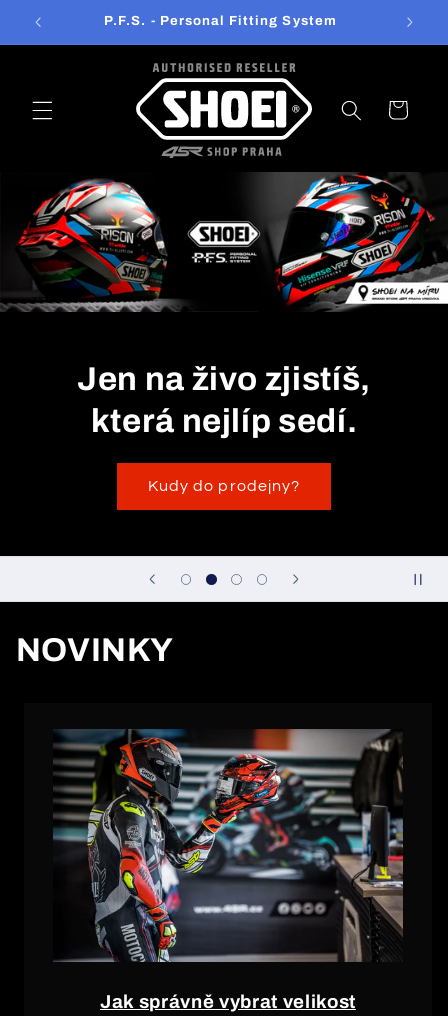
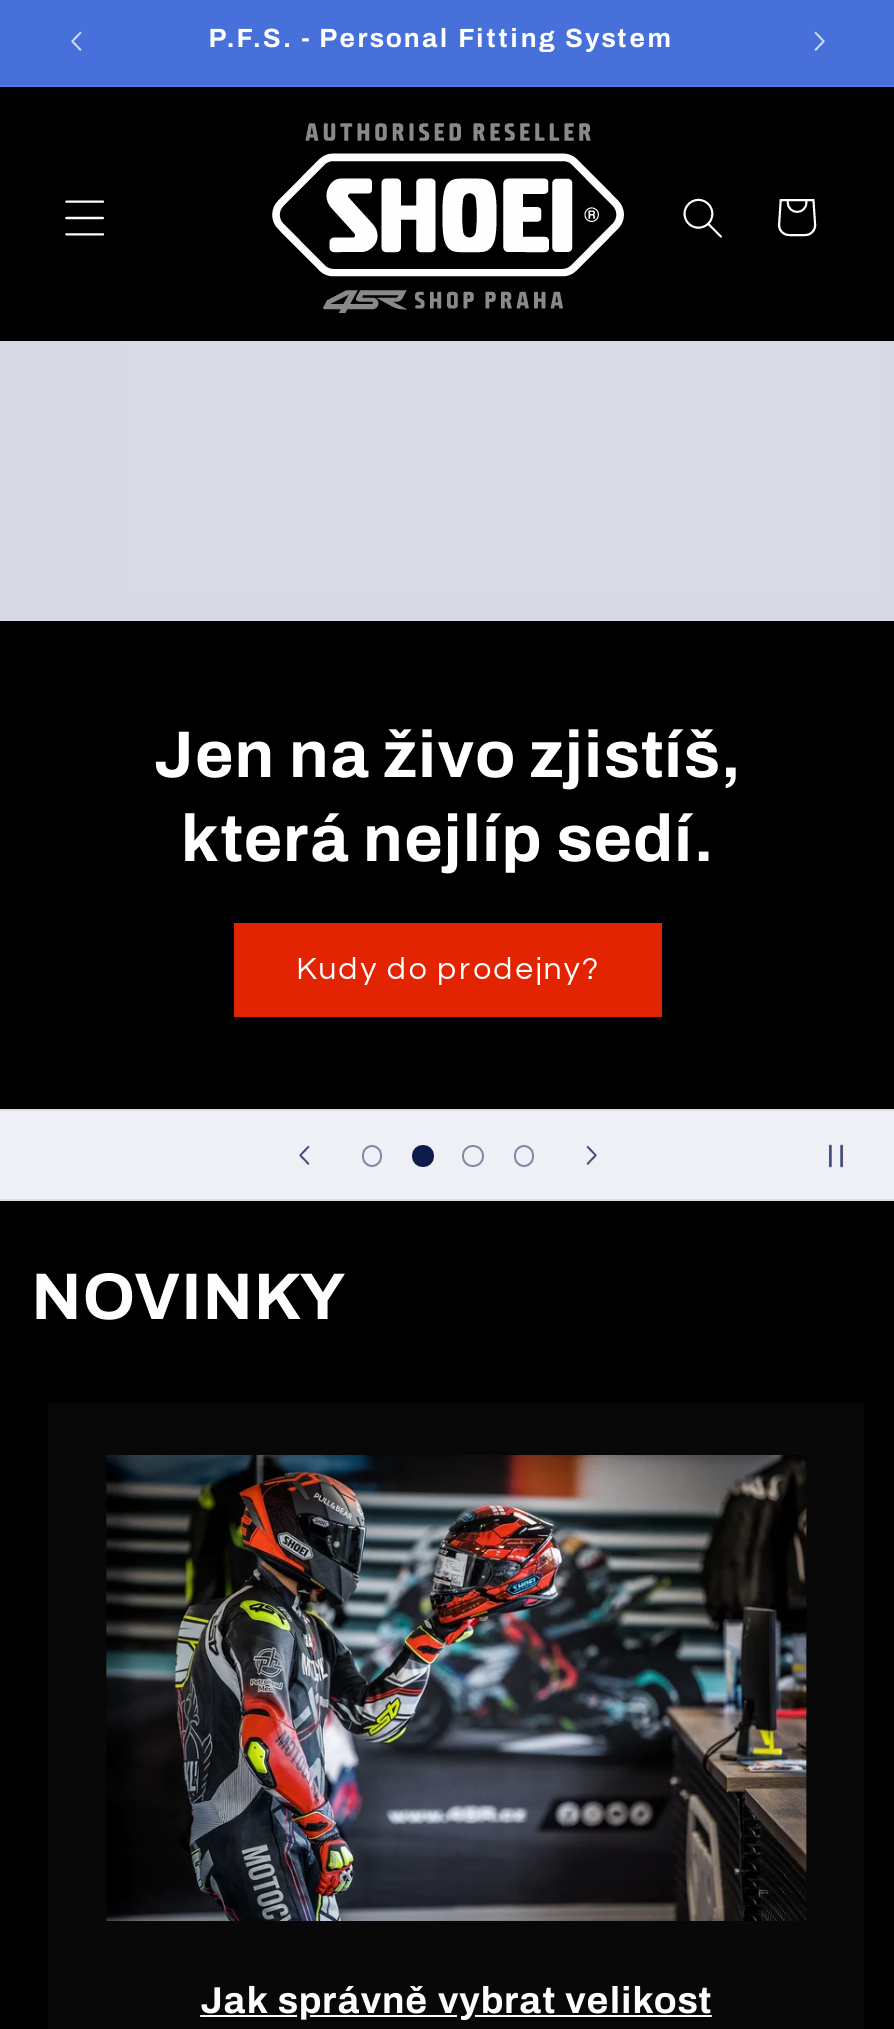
[3,172,445,312] [image] -> none

